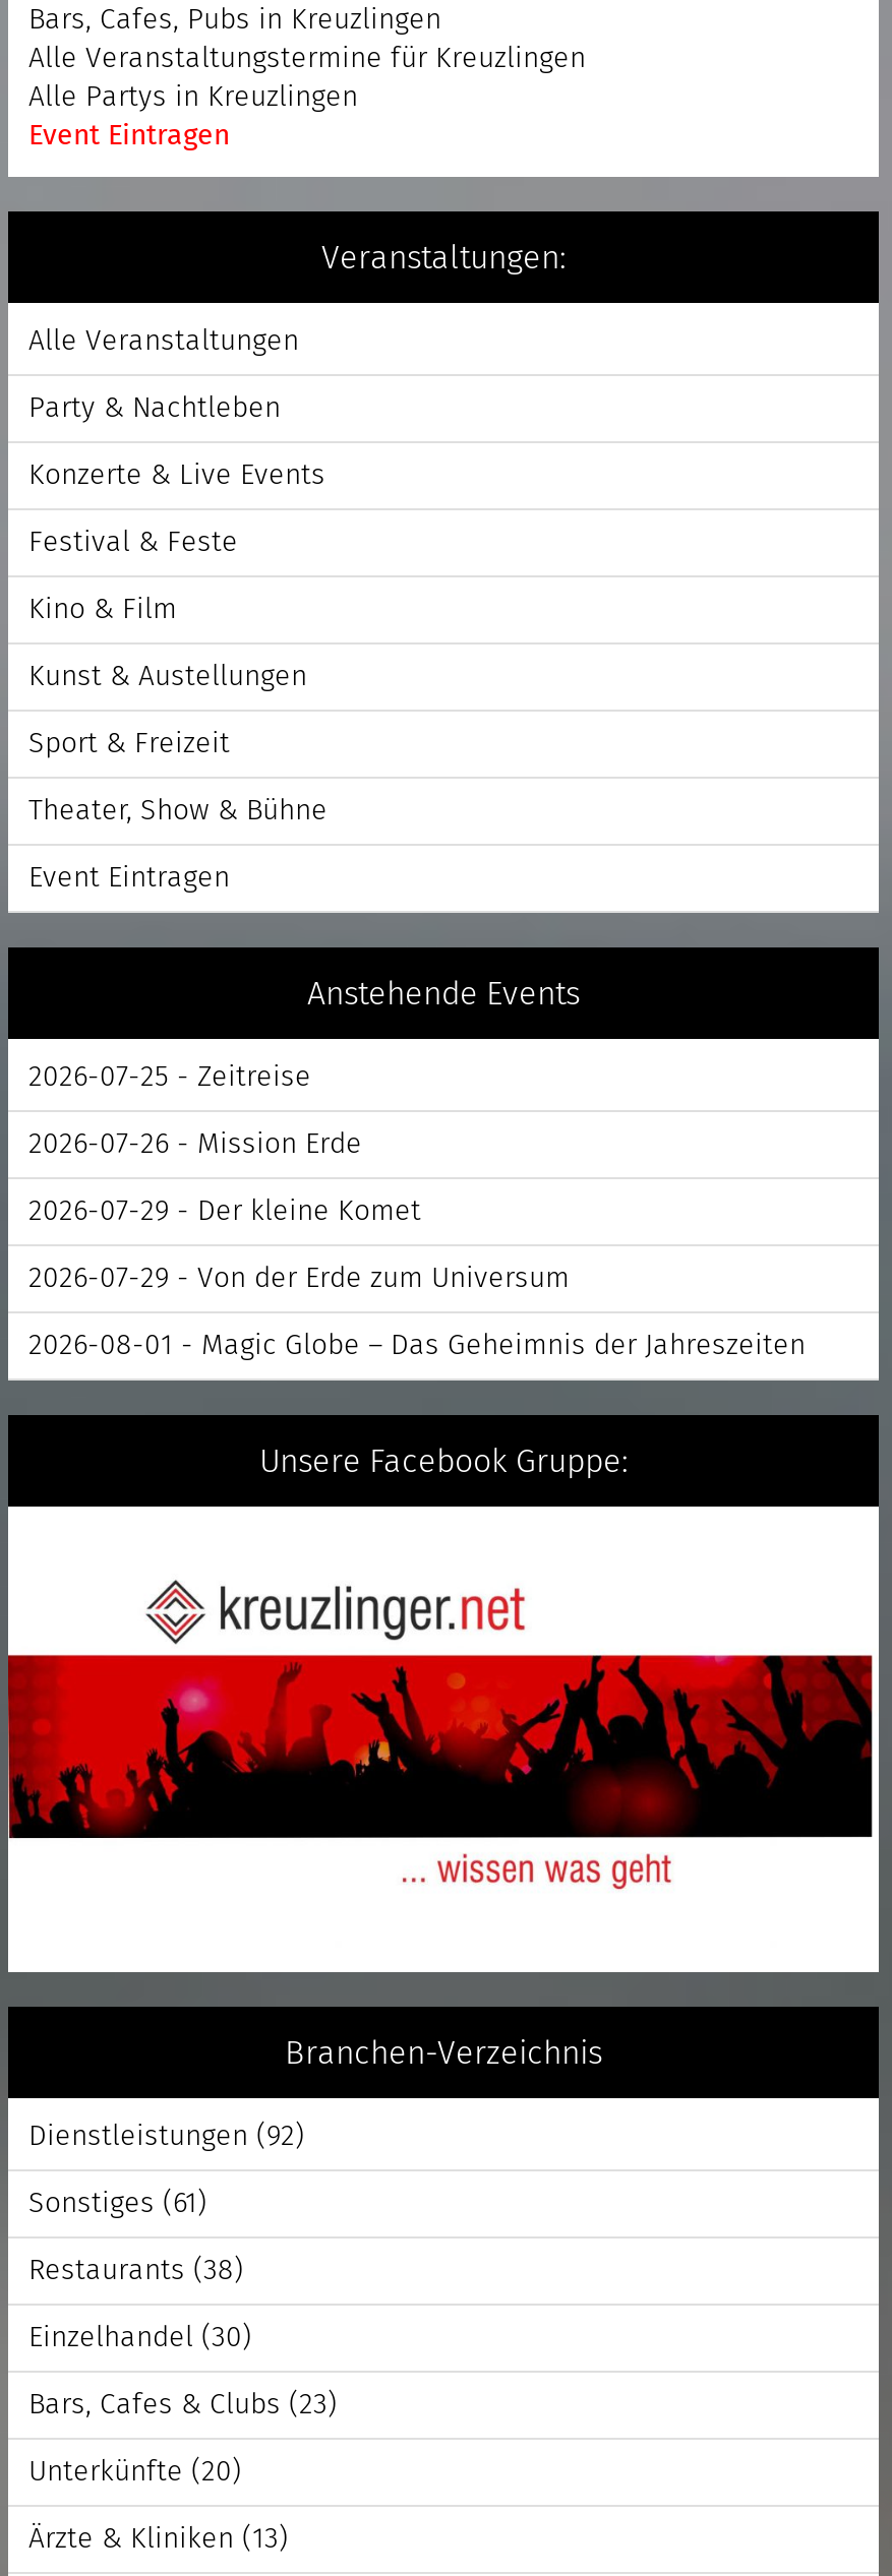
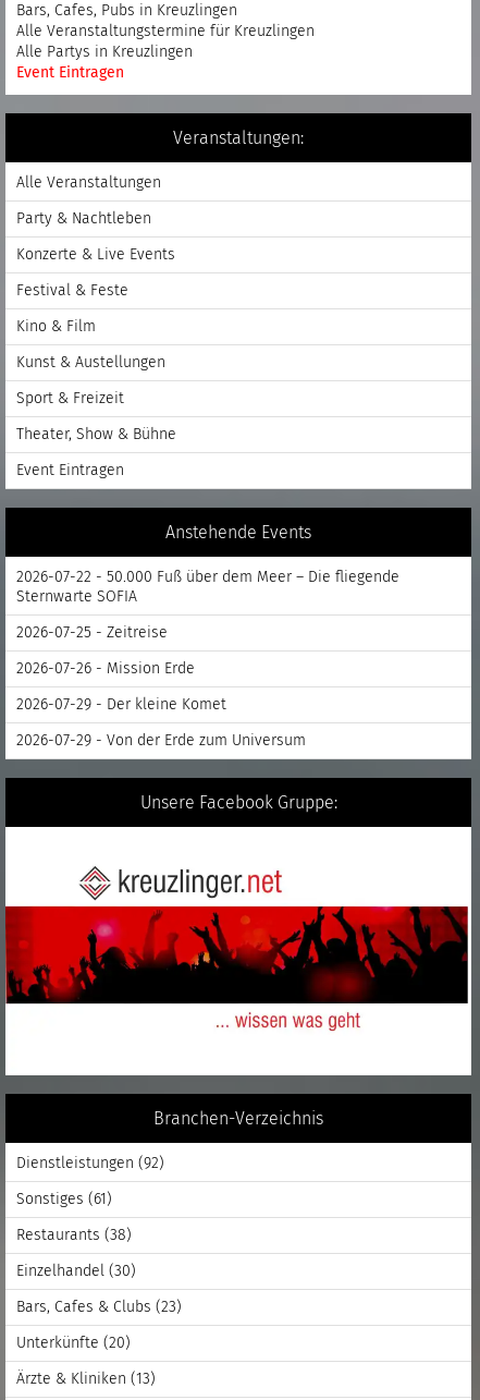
none -> [16,569,399,604] 2026-07-22 - 50.000 Fuß über dem Meer – Die fliegende | Sternwarte SOFIA
moved [28,1062,570,1292] -> [16,625,306,748]: 2026-07-25 - Zeitreise | 2026-07-26 - Mission Erde | 2026-07-29 - Der kleine Komet | 2026-07-29 - Von der Erde zum Universum
[28,1331,806,1359] 2026-08-01 - Magic Globe – Das Geheimnis der Jahreszeiten -> none

